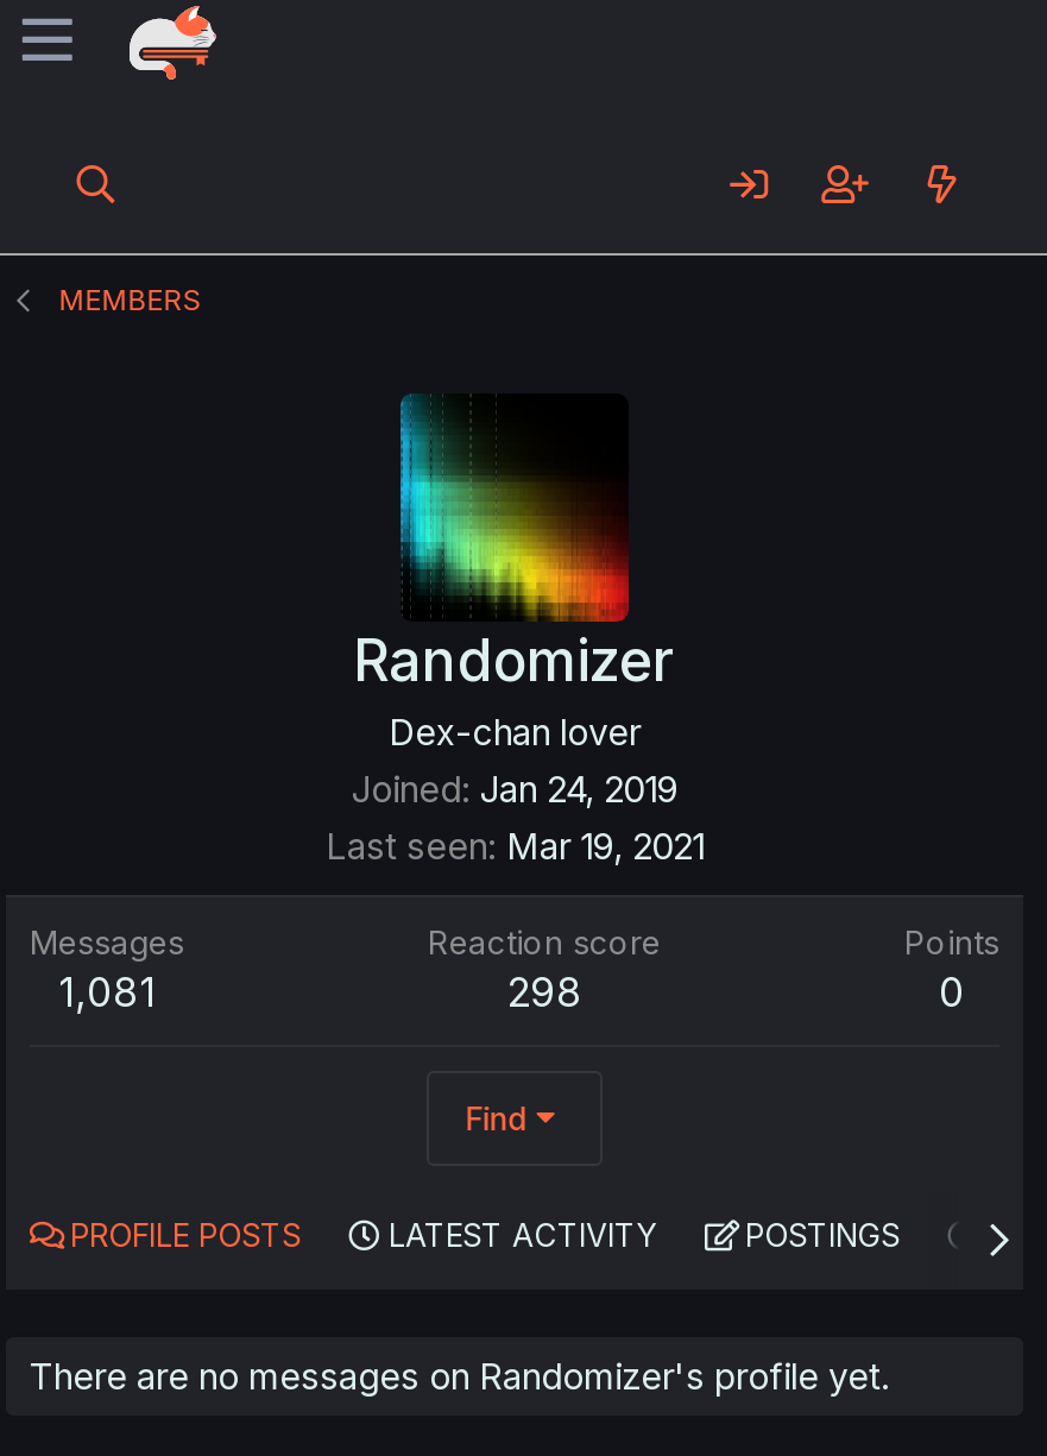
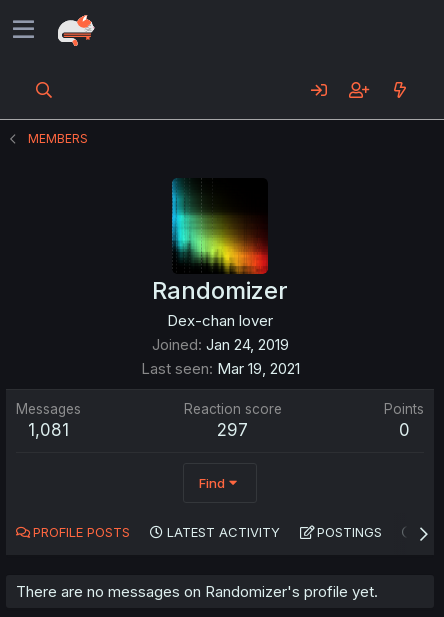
[506,969,582,1016] 298 -> [217,420,248,440] 297

